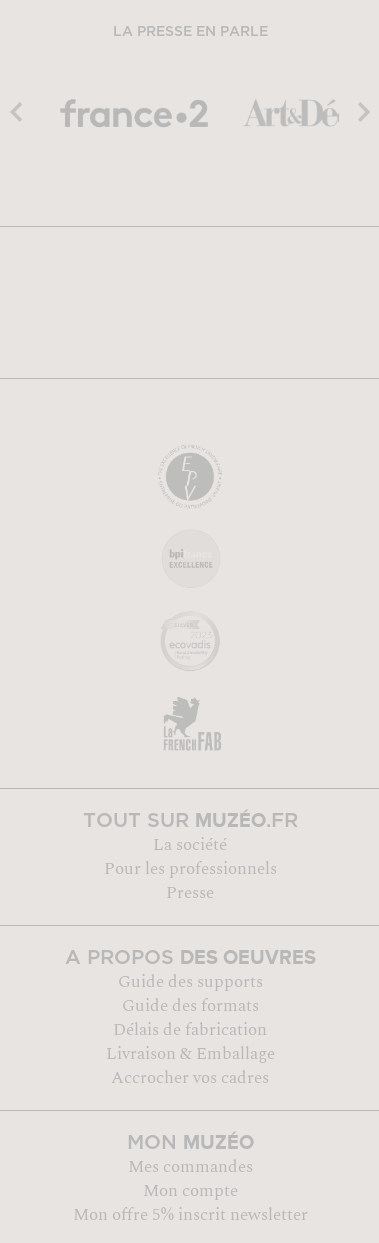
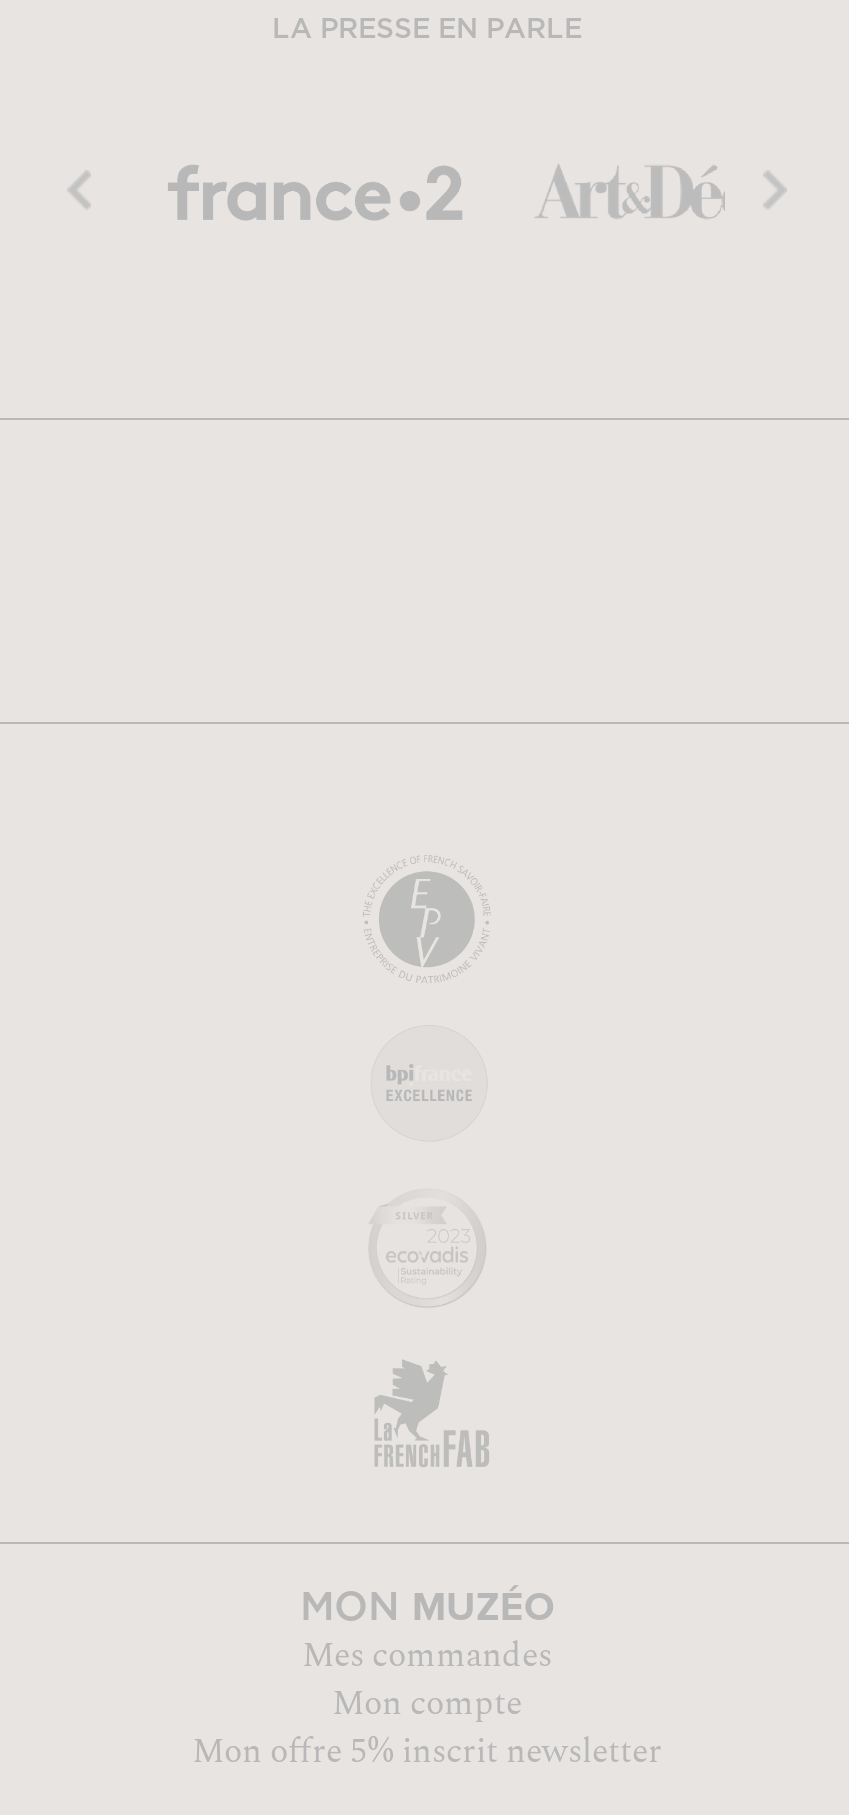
[64,811,315,1091] TOUT SUR MUZÉO.FR | La société | Pour les professionnels | Presse | A PROPOS DES OEUVRES | Guide des supports | Guide des formats | Délais de fabrication | Livraison & Emballage | Accrocher vos cadres -> none

